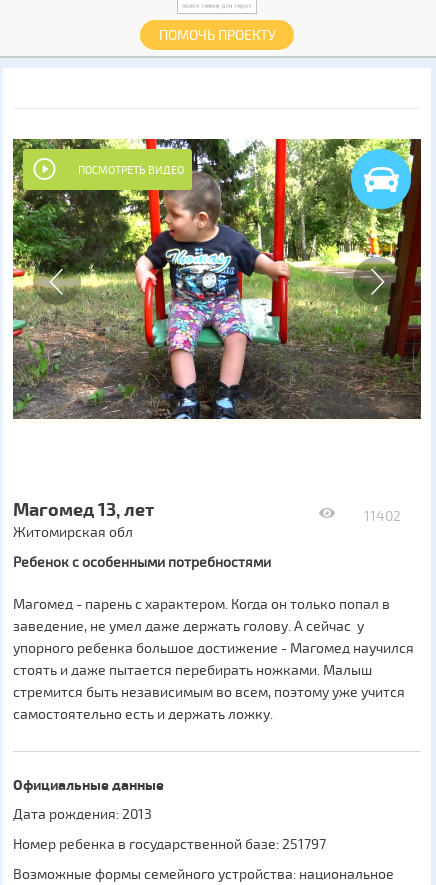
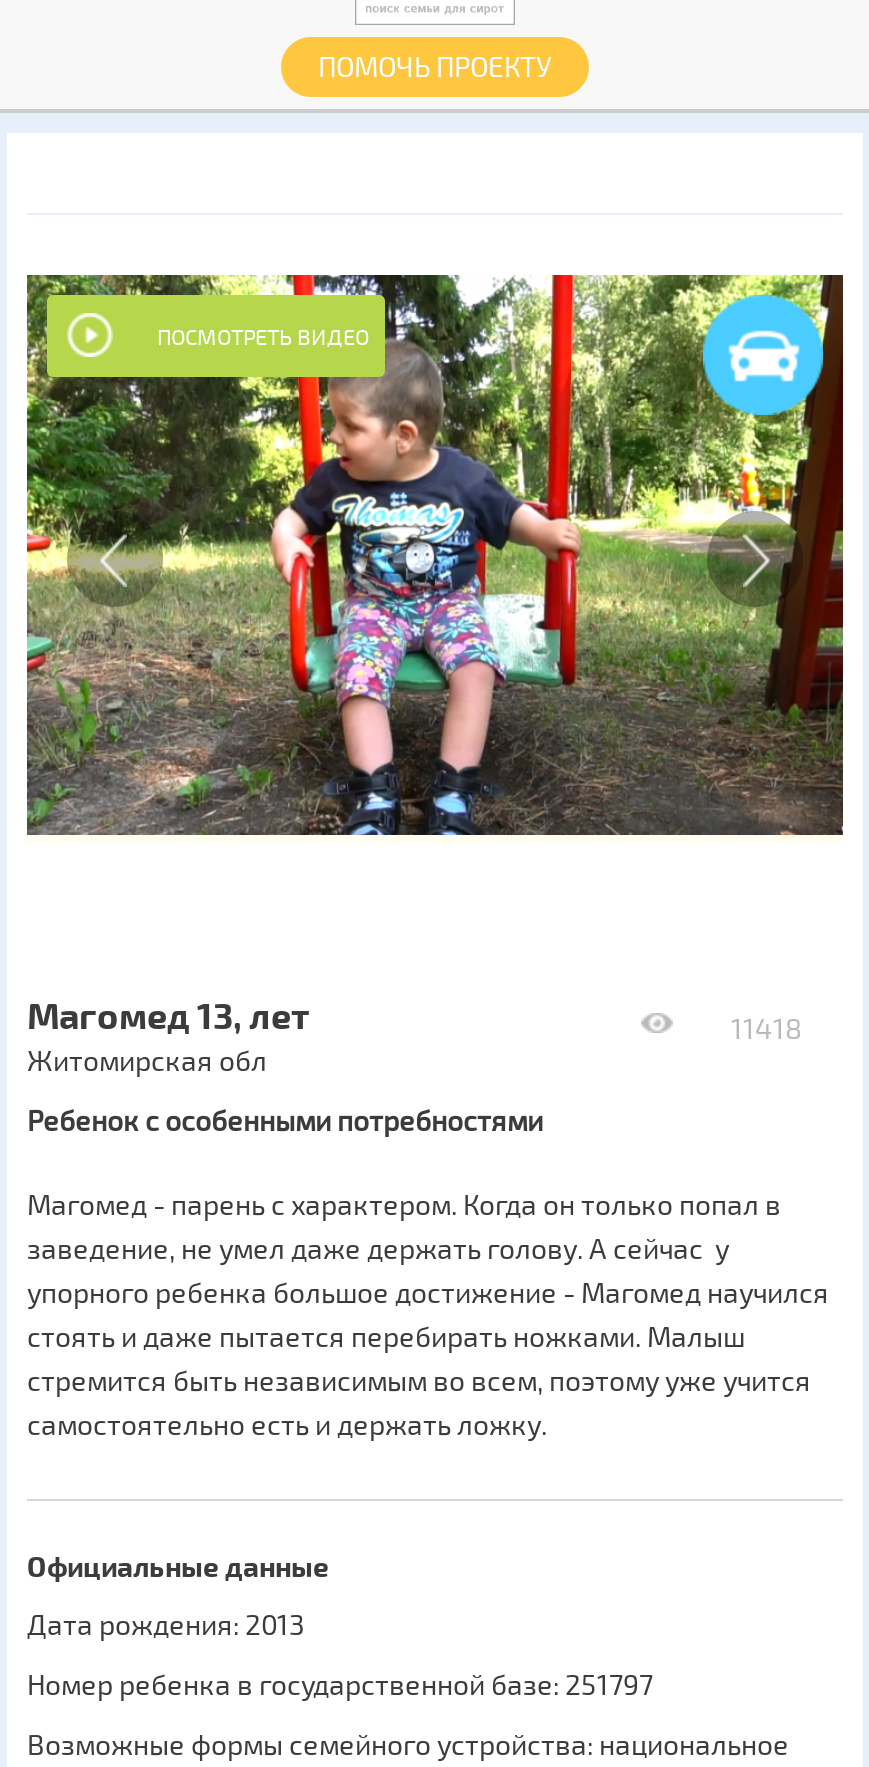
[364,508,401,525] 11402 -> [731,1013,803,1047] 11418

